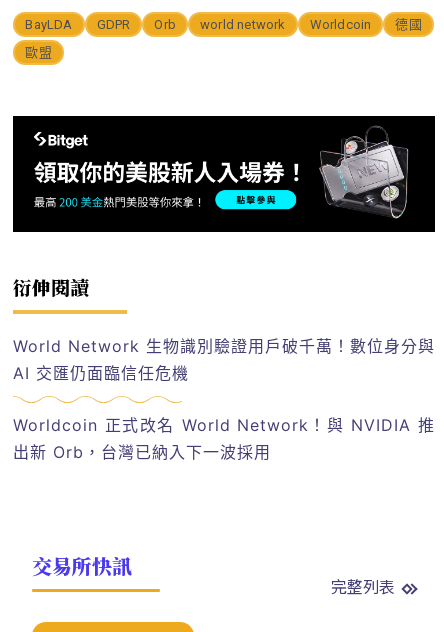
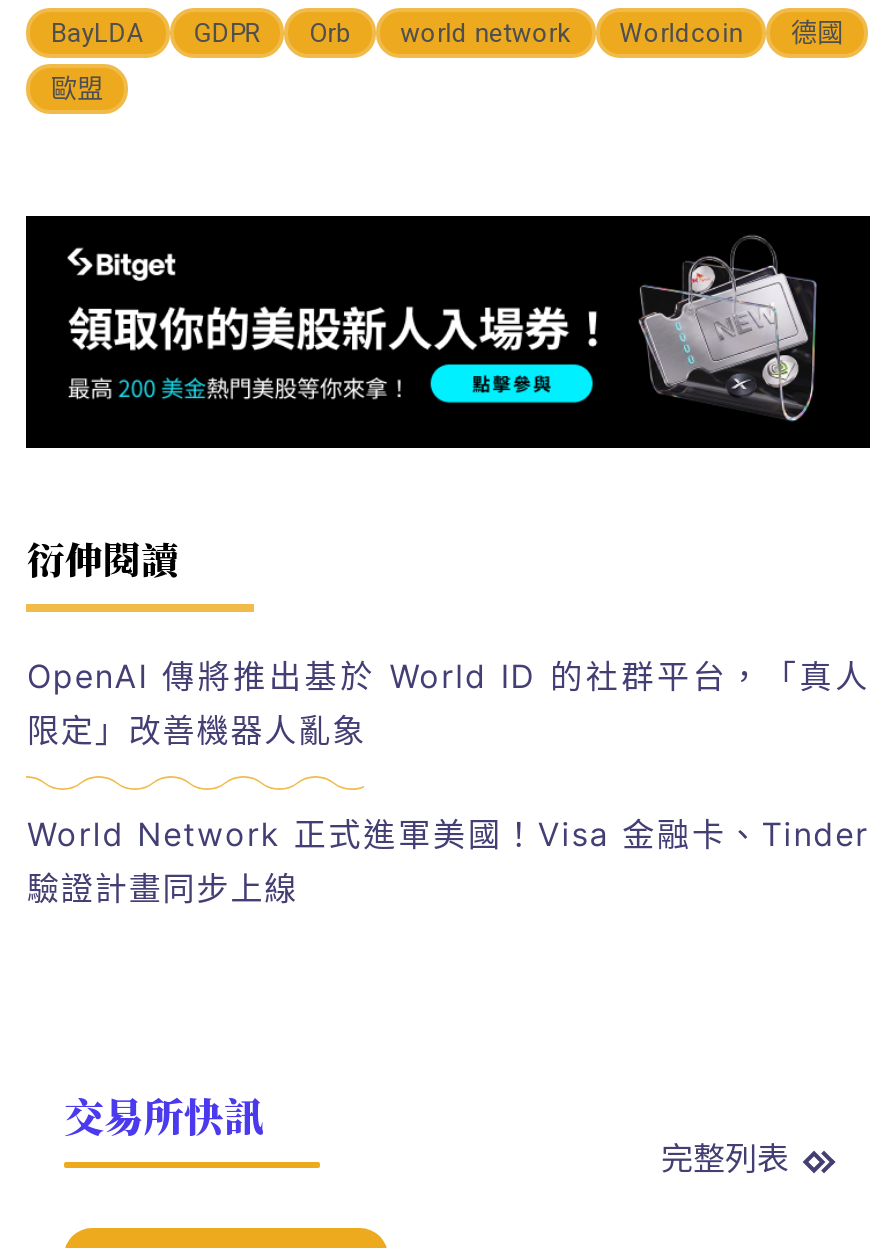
[13,335,435,382] World Network 生物識別驗證用戶破千萬！數位身分與 | AI 交匯仍面臨信任危機 -> [27,655,869,749] OpenAI 傳將推出基於 World ID 的社群平台，「真人 | 限定」改善機器人亂象
[13,415,435,462] Worldcoin 正式改名 World Network！與 NVIDIA 推 | 出新 Orb，台灣已納入下一波採用 -> [27,814,869,908] World Network 正式進軍美國！Visa 金融卡、Tinder | 驗證計畫同步上線

